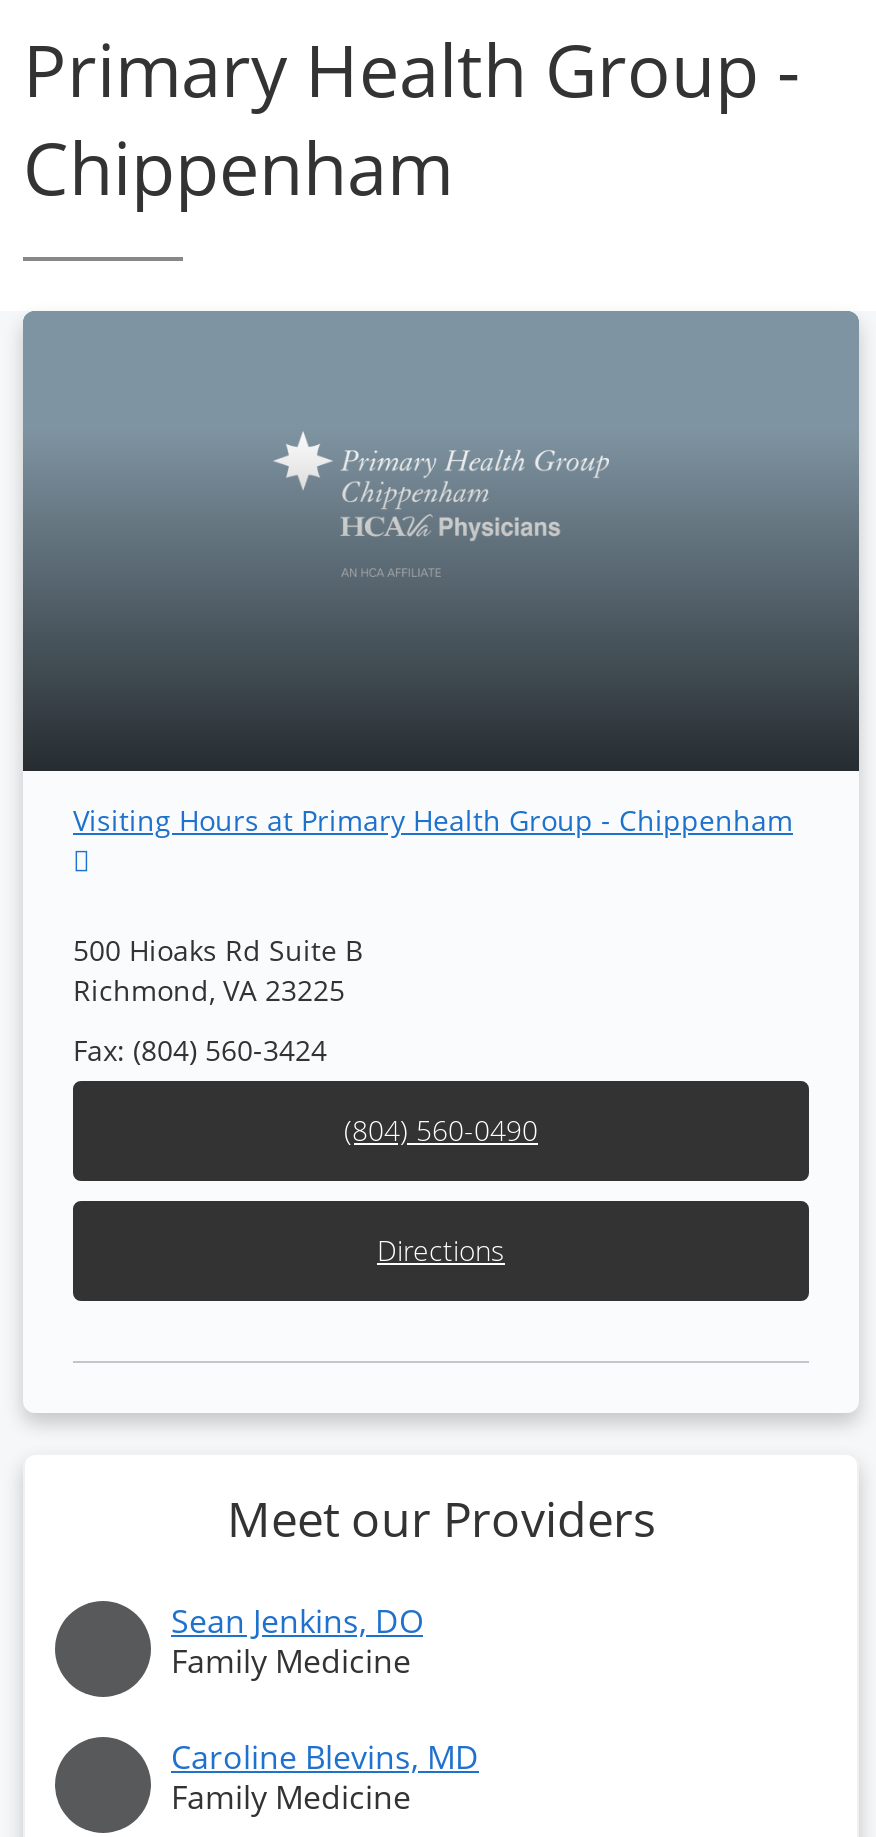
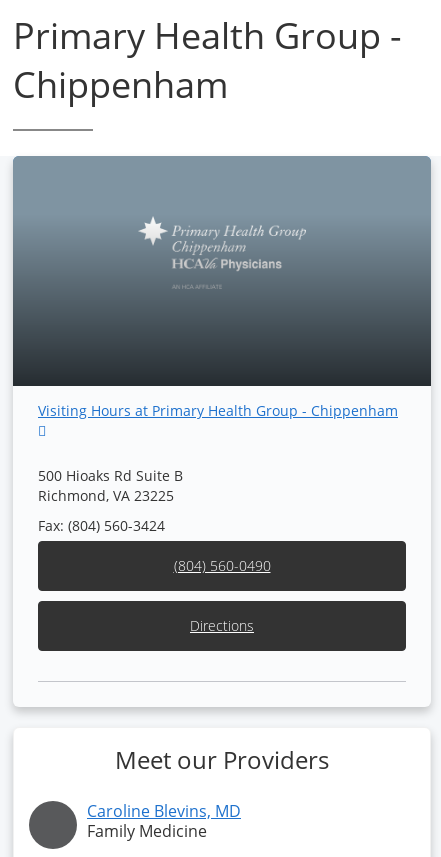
[171,1599,423,1683] Sean Jenkins, DO | Family Medicine -> none

